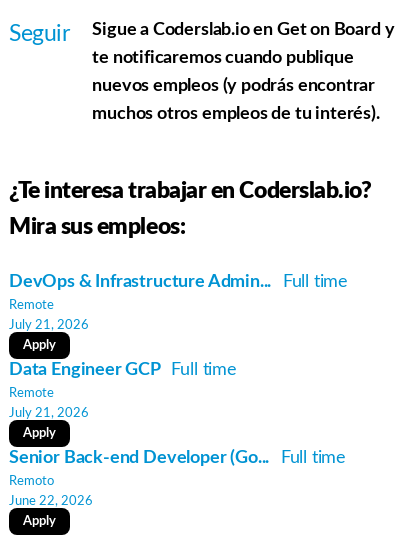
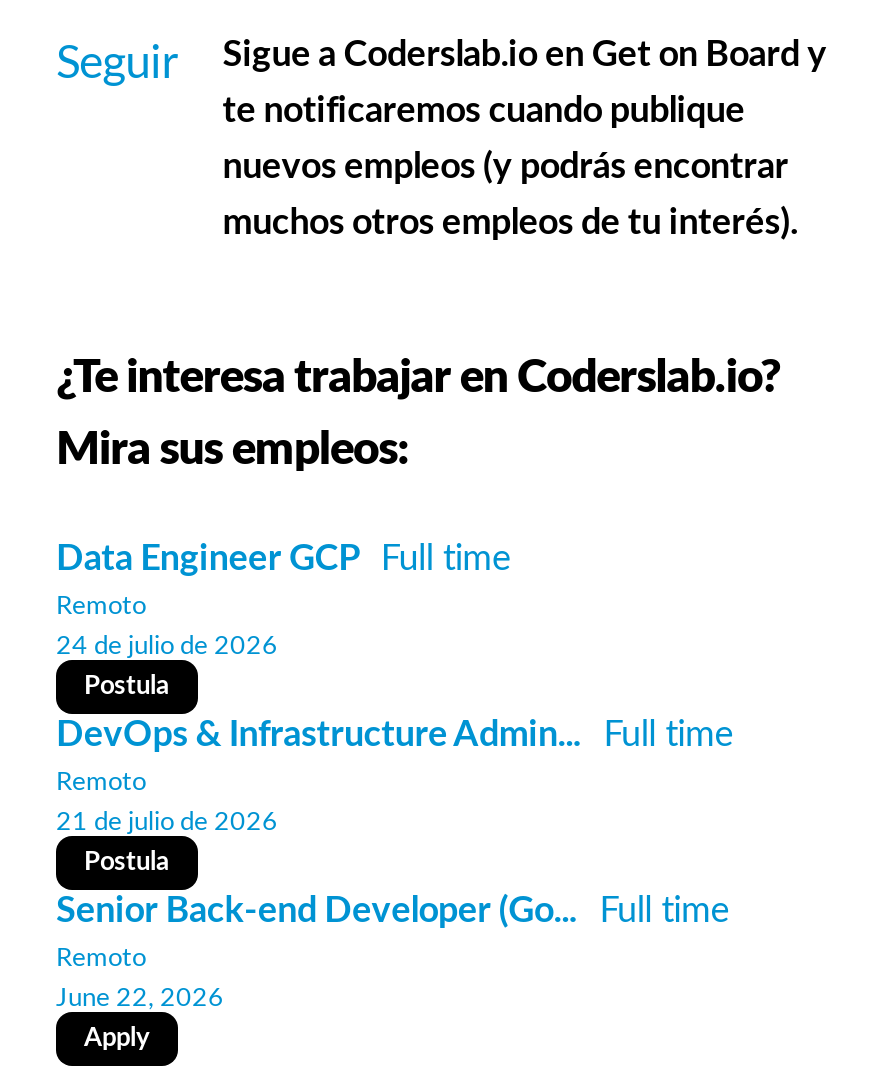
none -> [56,594,278,700] Remoto | 24 de julio de 2026 | Postula
moved [9,273,348,291] -> [56,718,734,754]: DevOps & Infrastructure Admin... Full time
[9,299,89,440] Remote | July 21, 2026 | Apply | Remote | July 21, 2026 | Apply -> [56,770,278,876] Remoto | 21 de julio de 2026 | Postula
moved [9,361,237,379] -> [56,542,512,578]: Data Engineer GCP Full time

